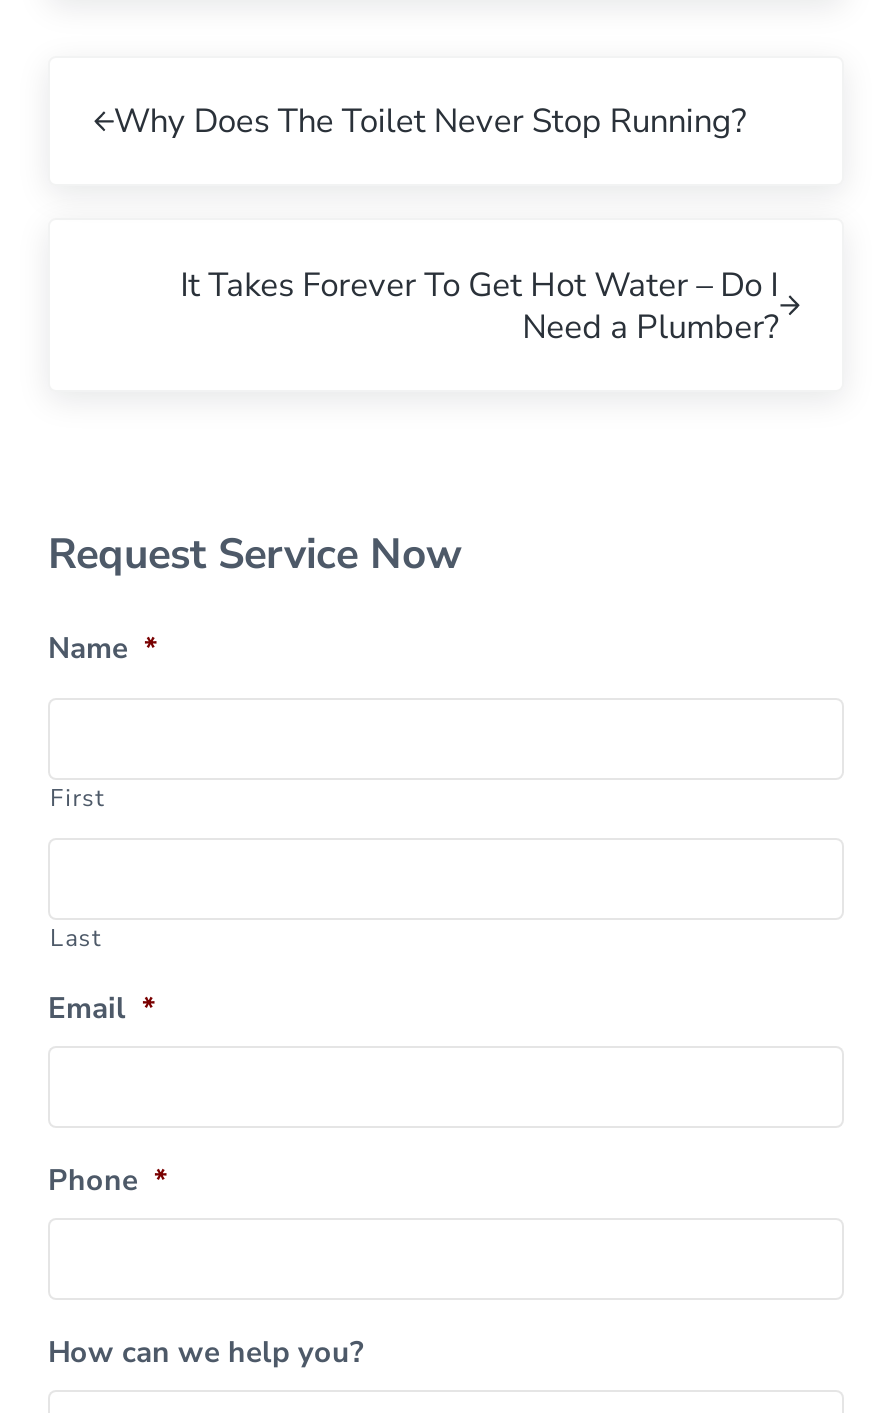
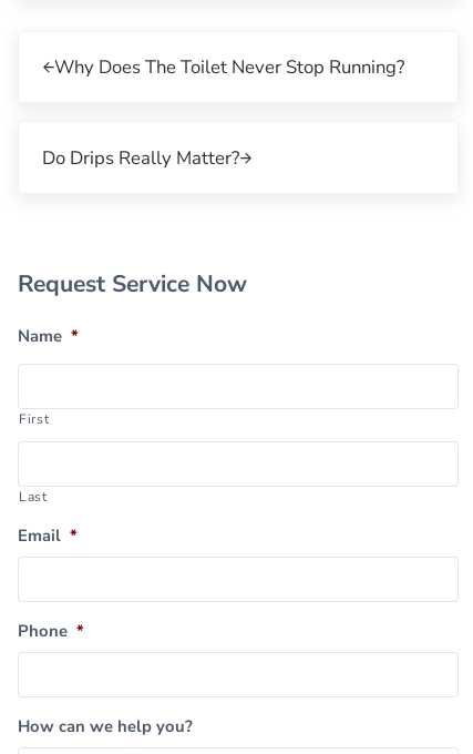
[180,262,778,350] It Takes Forever To Get Hot Water – Do I | Need a Plumber? -> [42,145,240,171] Do Drips Really Matter?

